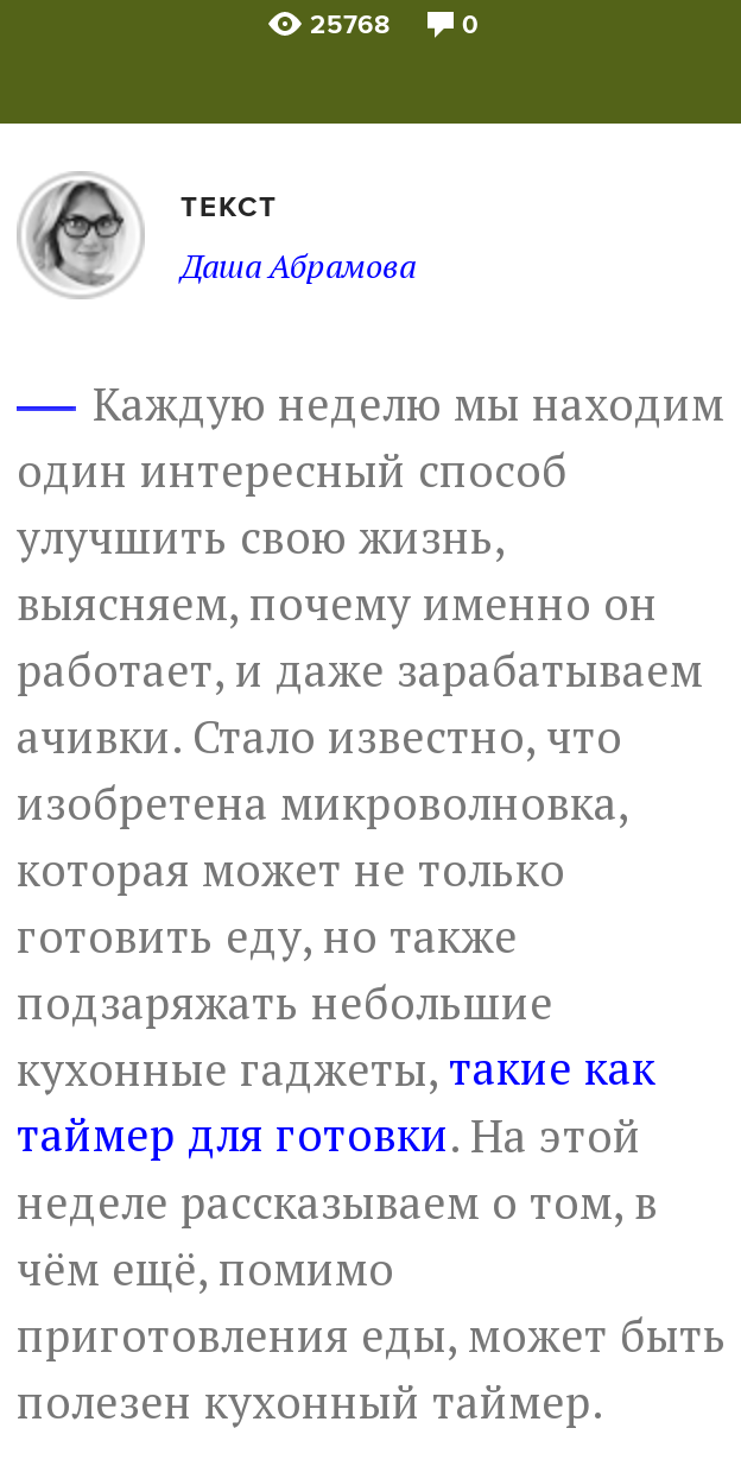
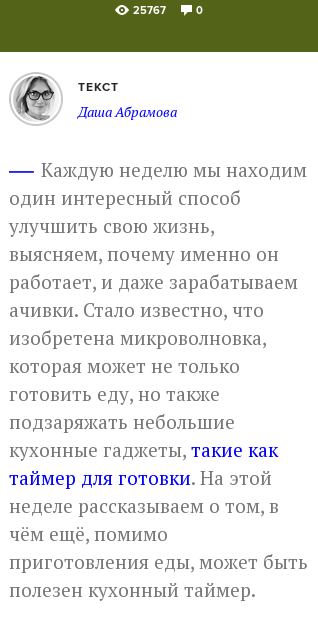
[310,10,391,43] 25768 -> [133,4,166,18] 25767

